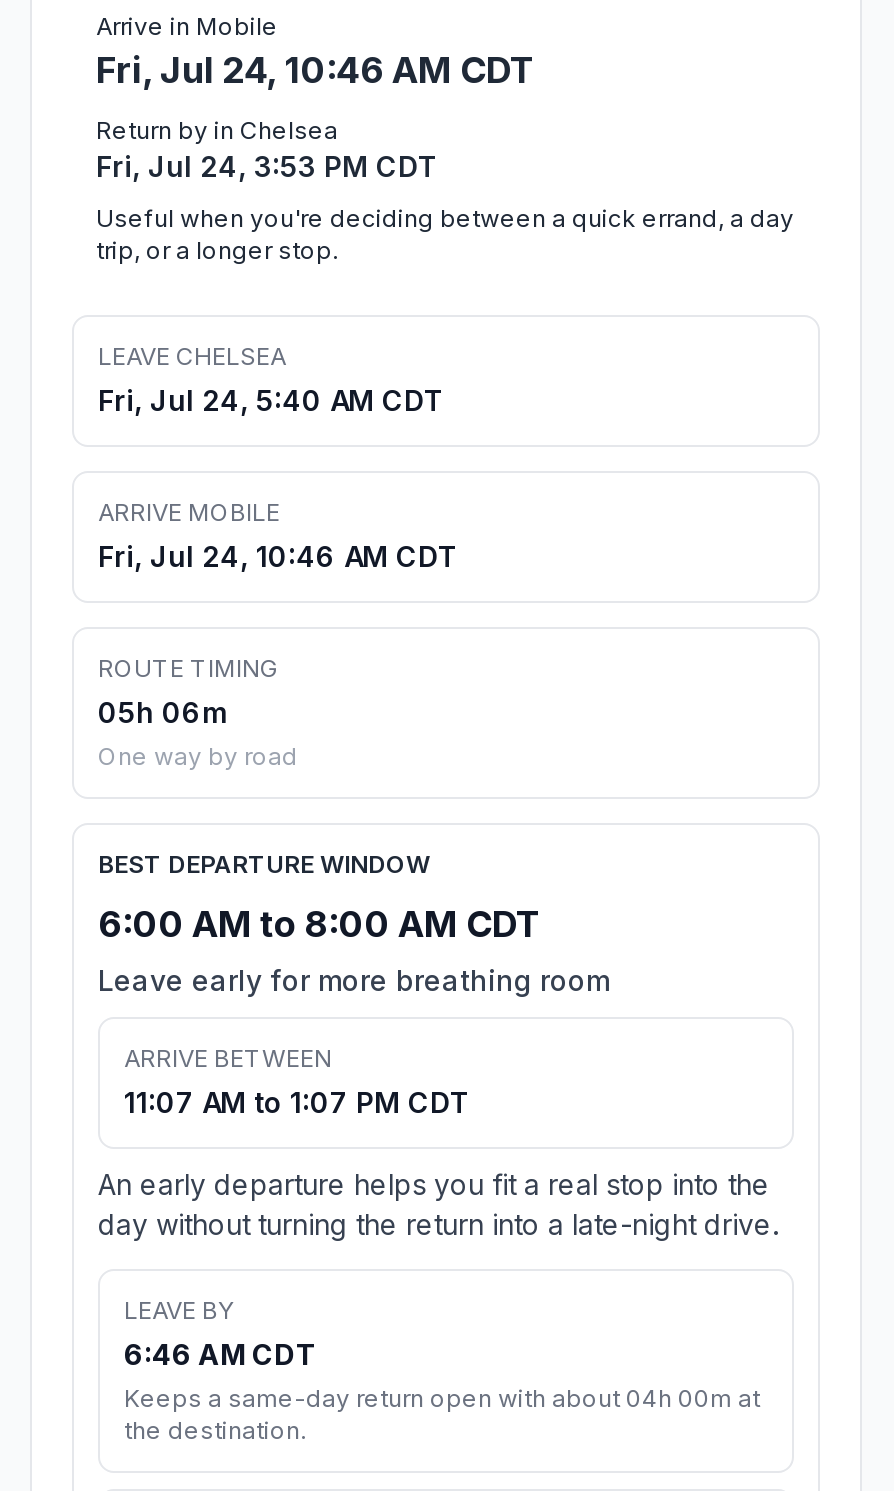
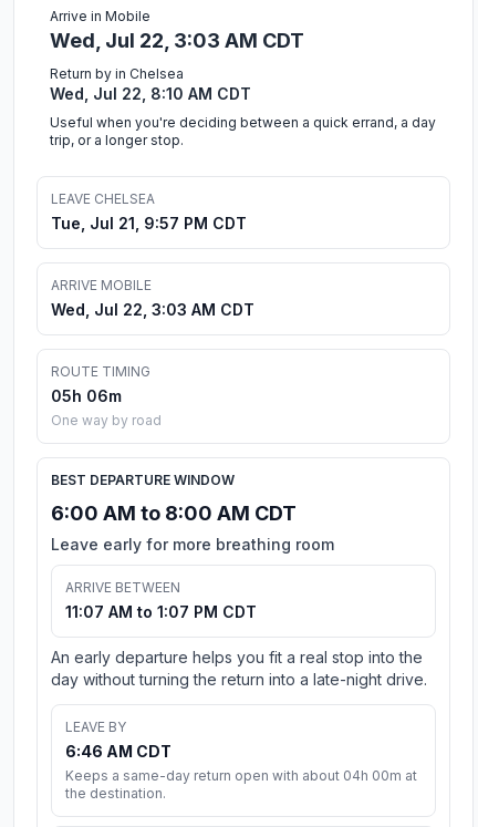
[96,49,536,91] Fri, Jul 24, 10:46 AM CDT -> [50,29,304,52] Wed, Jul 22, 3:03 AM CDT
[96,149,438,183] Fri, Jul 24, 3:53 PM CDT -> [50,84,251,103] Wed, Jul 22, 8:10 AM CDT
[98,383,444,417] Fri, Jul 24, 5:40 AM CDT -> [51,214,247,233] Tue, Jul 21, 9:57 PM CDT
[98,539,458,573] Fri, Jul 24, 10:46 AM CDT -> [51,300,254,319] Wed, Jul 22, 3:03 AM CDT

